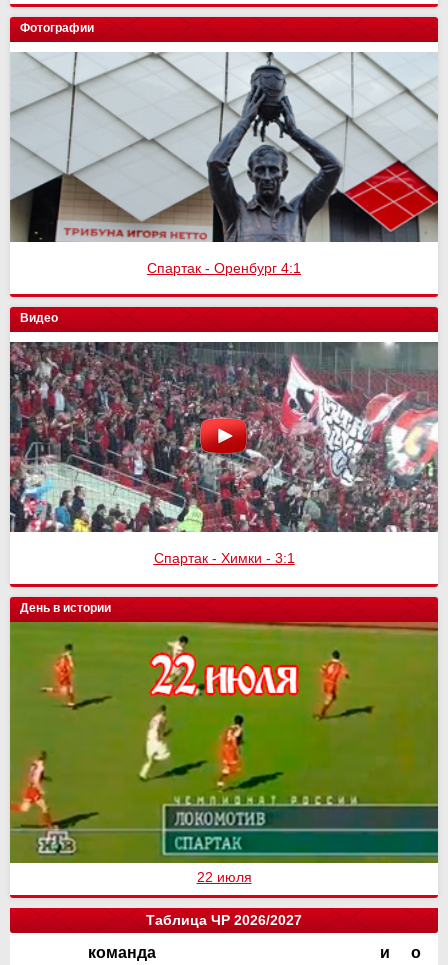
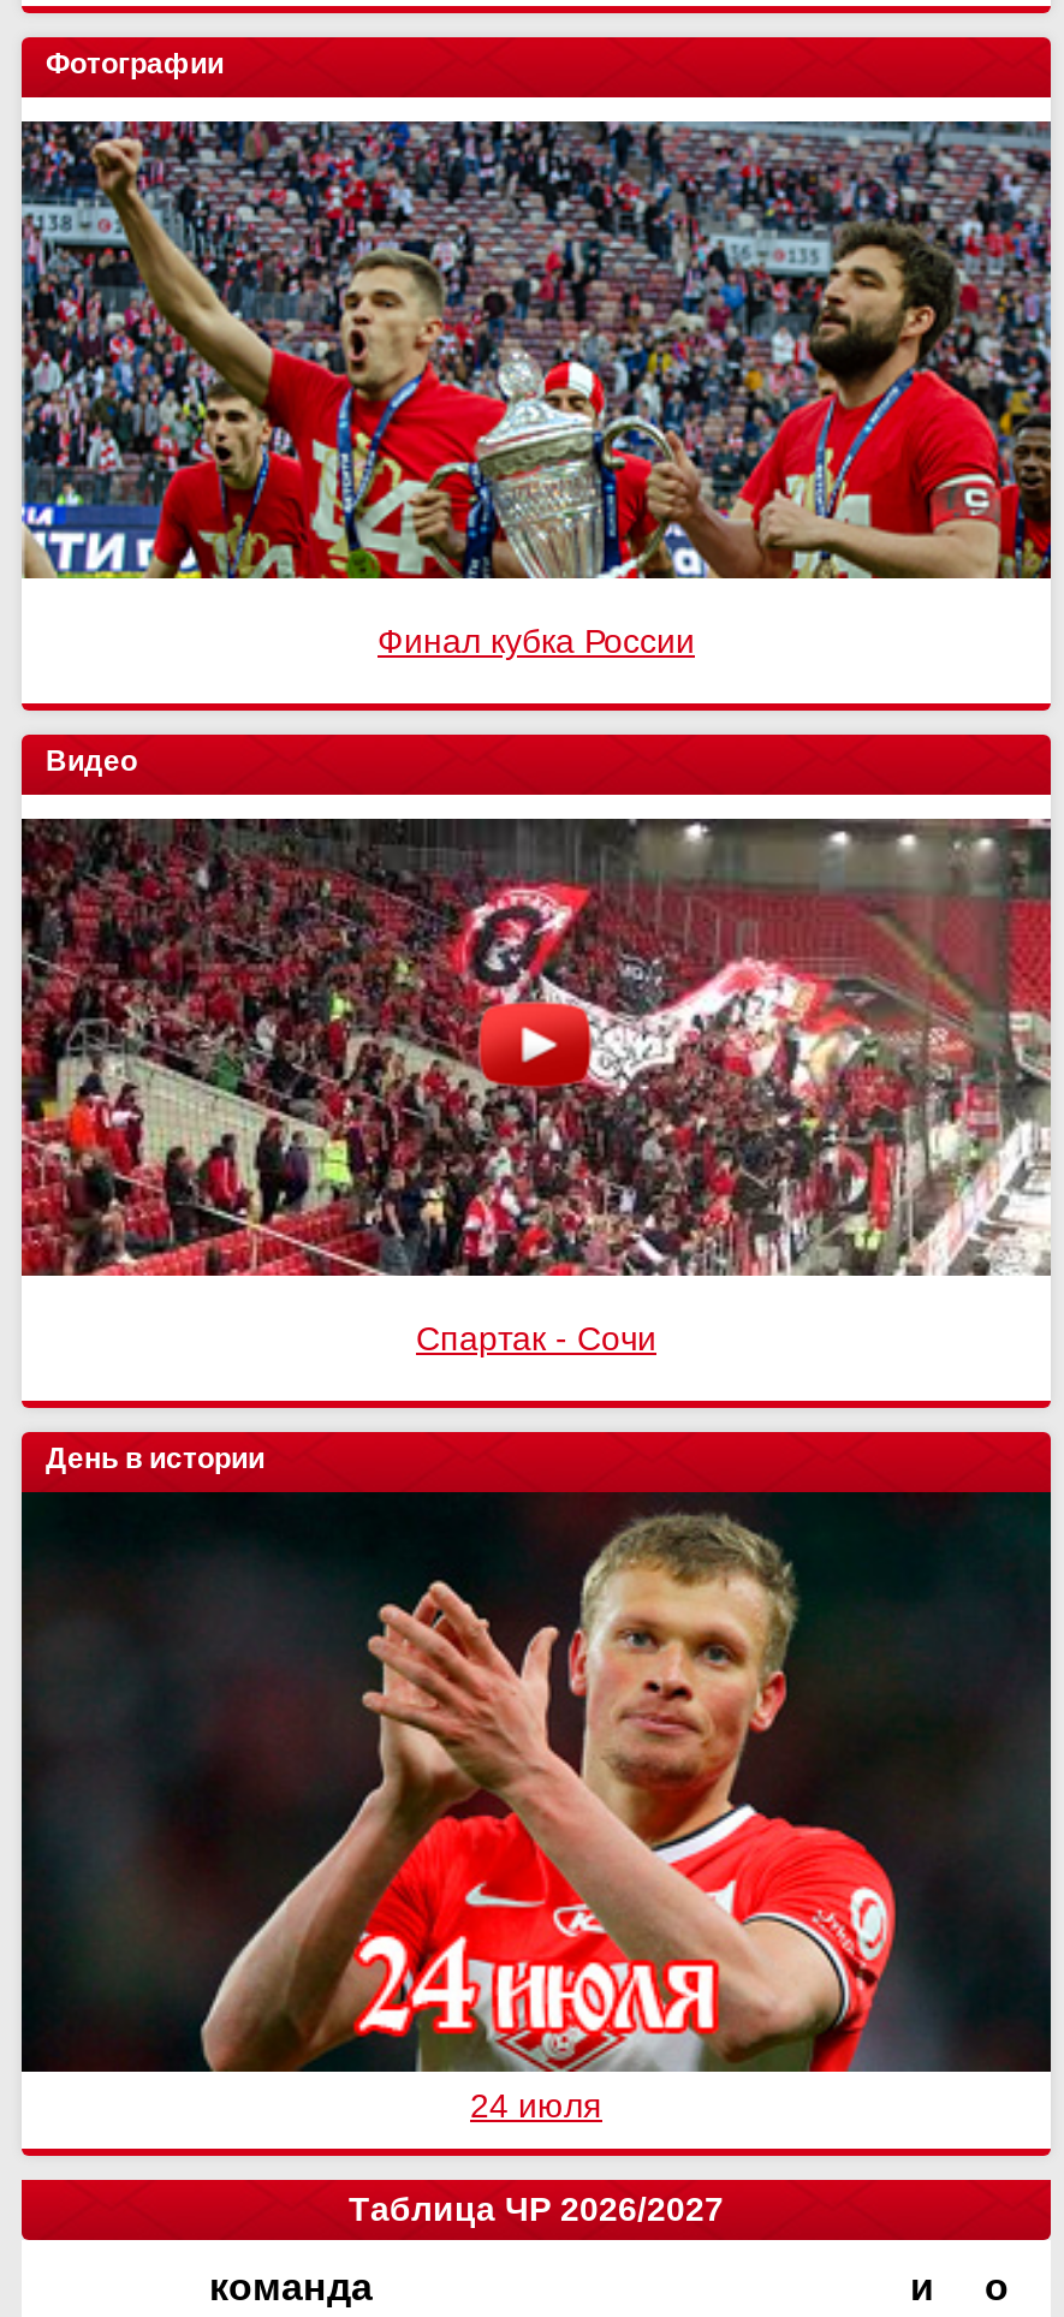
[9,52,439,276] [image] | Спартак - Оренбург 4:1 -> [19,119,1053,659] [image] | Финал кубка России
[9,342,439,566] [image] | Спартак - Химки - 3:1 -> [19,816,1053,1357] [image] | Спартак - Сочи
[9,621,439,884] [image] | 22 июля -> [19,1490,1053,2123] [image] | 24 июля

